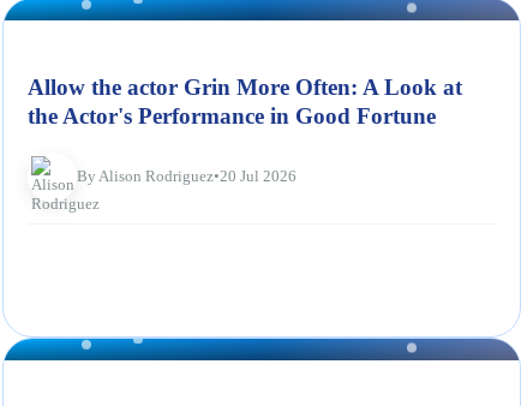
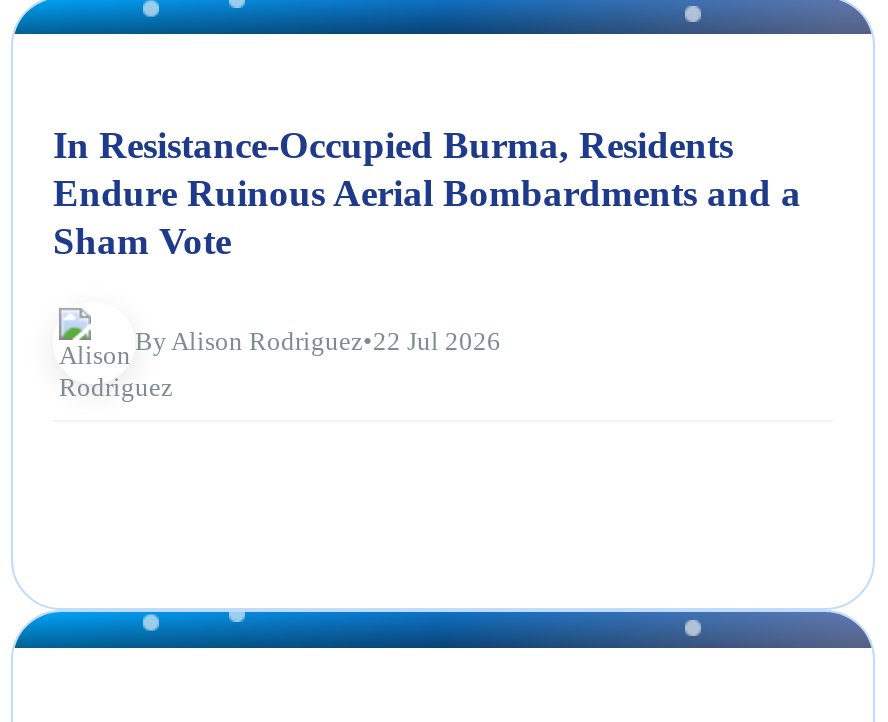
[28,74,462,128] Allow the actor Grin More Often: A Look at | the Actor's Performance in Good Fortune -> [53,124,801,262] In Resistance-Occupied Burma, Residents | Endure Ruinous Aerial Bombardments and a | Sham Vote
[77,167,297,185] By Alison Rodriguez•20 Jul 2026 -> [135,327,501,357] By Alison Rodriguez•22 Jul 2026

